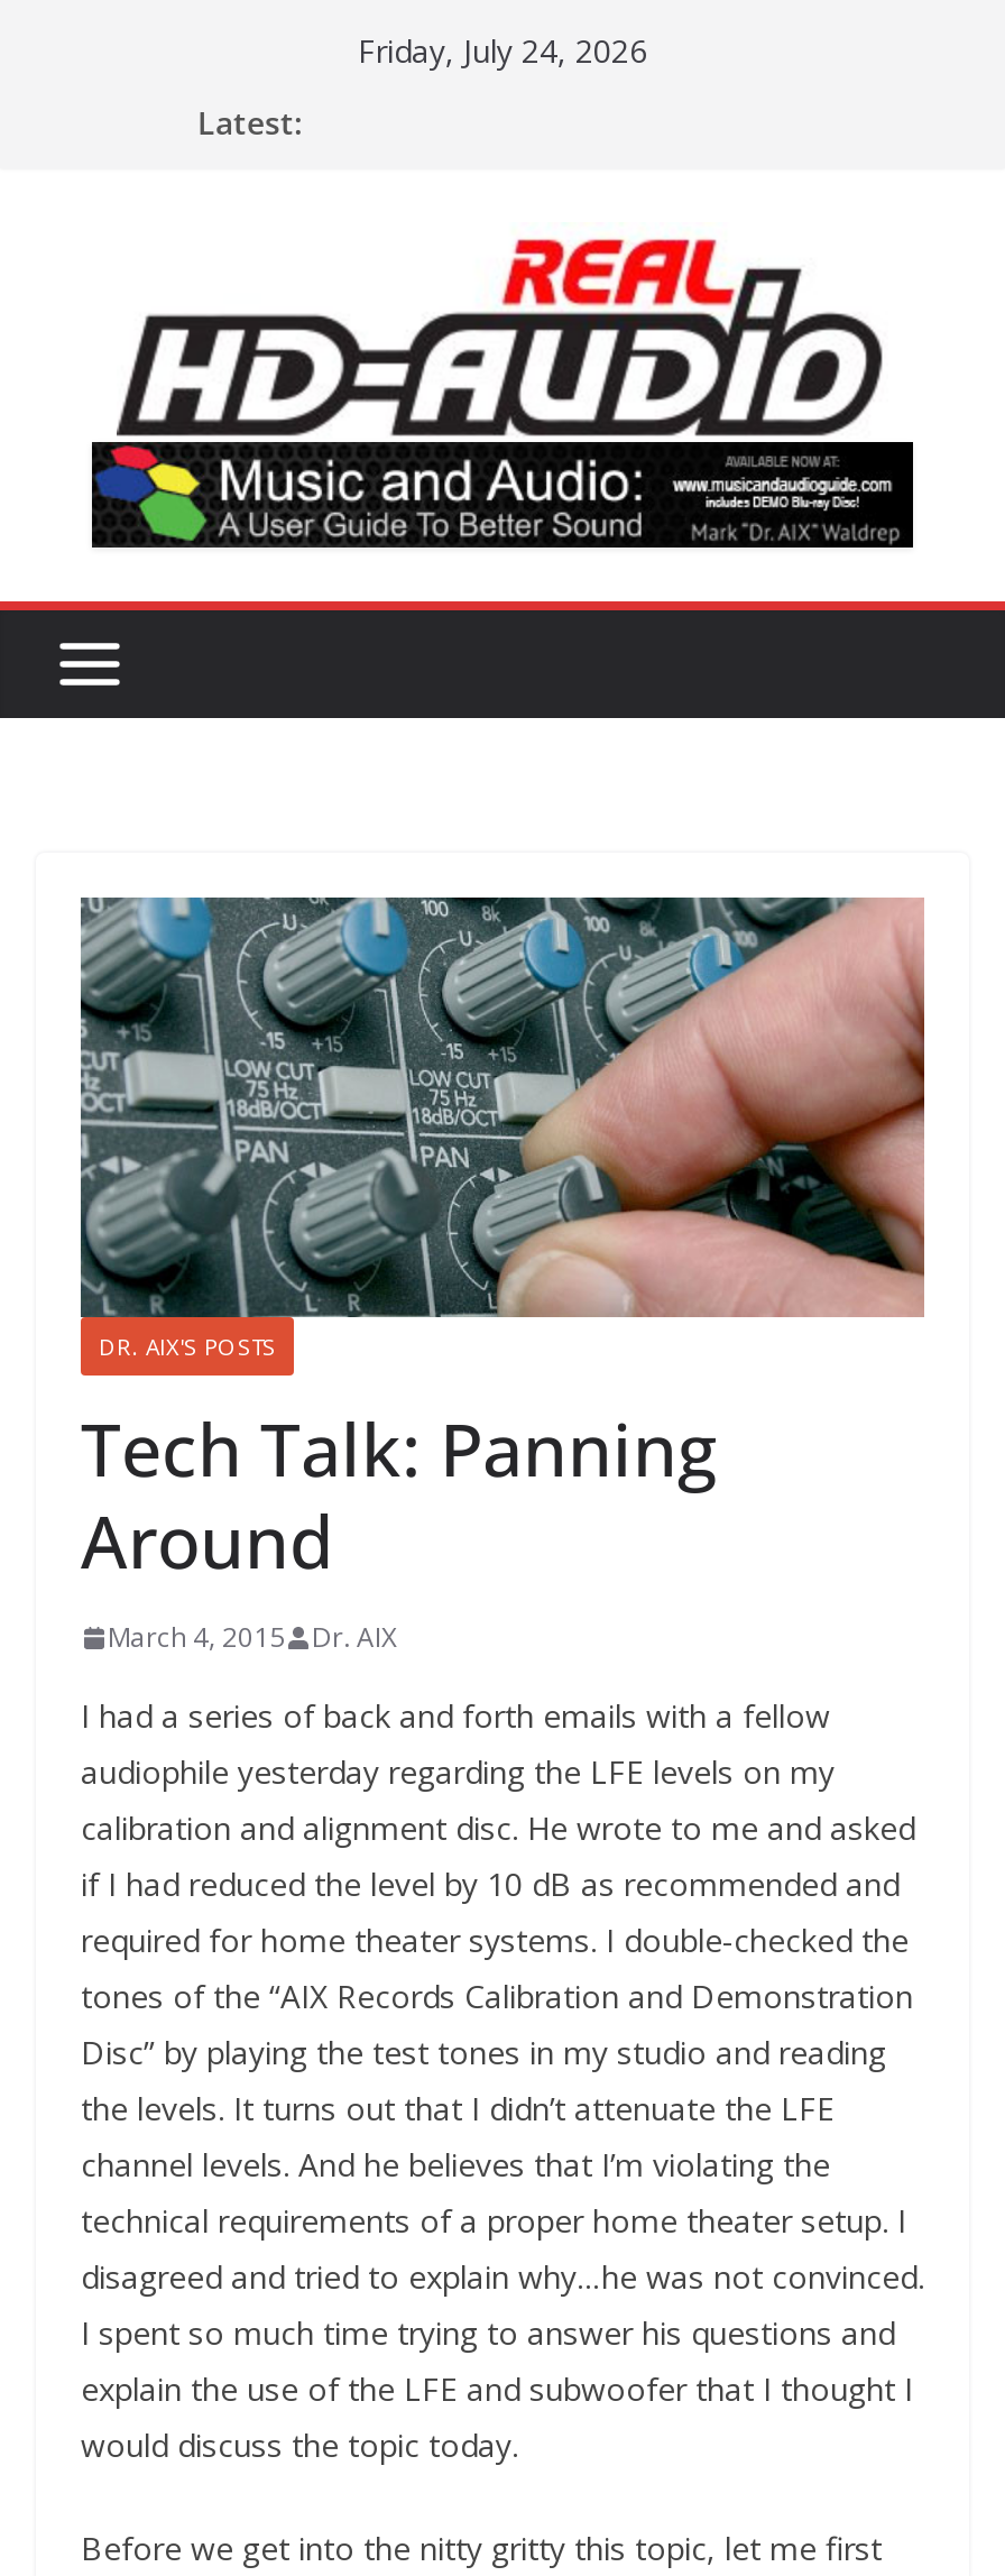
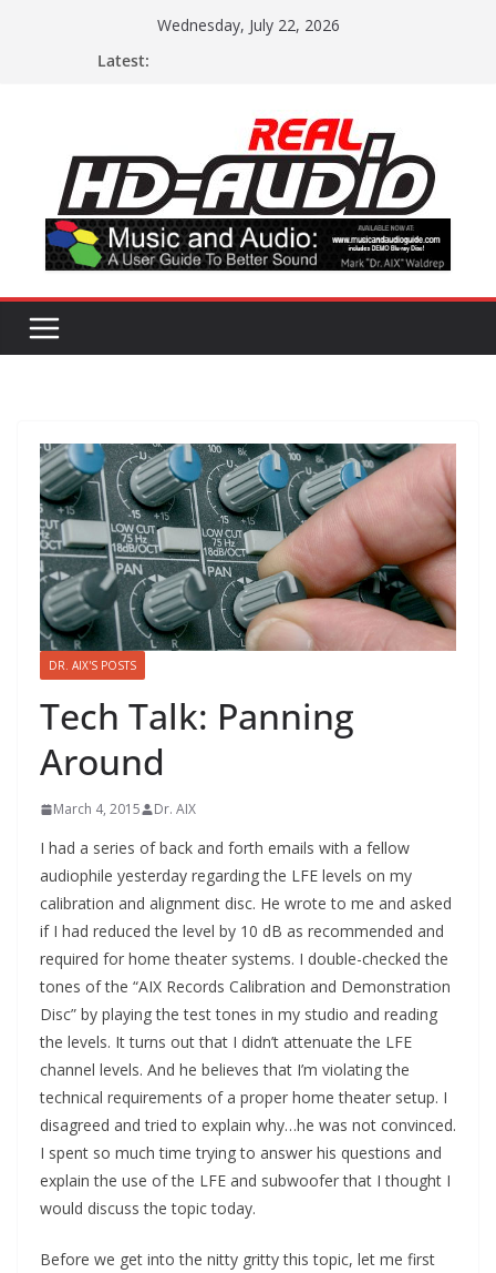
[358,29,647,72] Friday, July 24, 2026 -> [157,14,339,35] Wednesday, July 22, 2026

